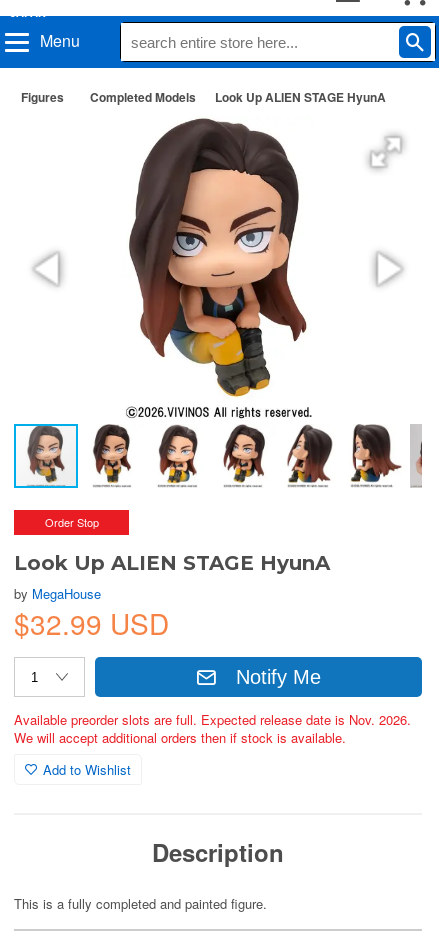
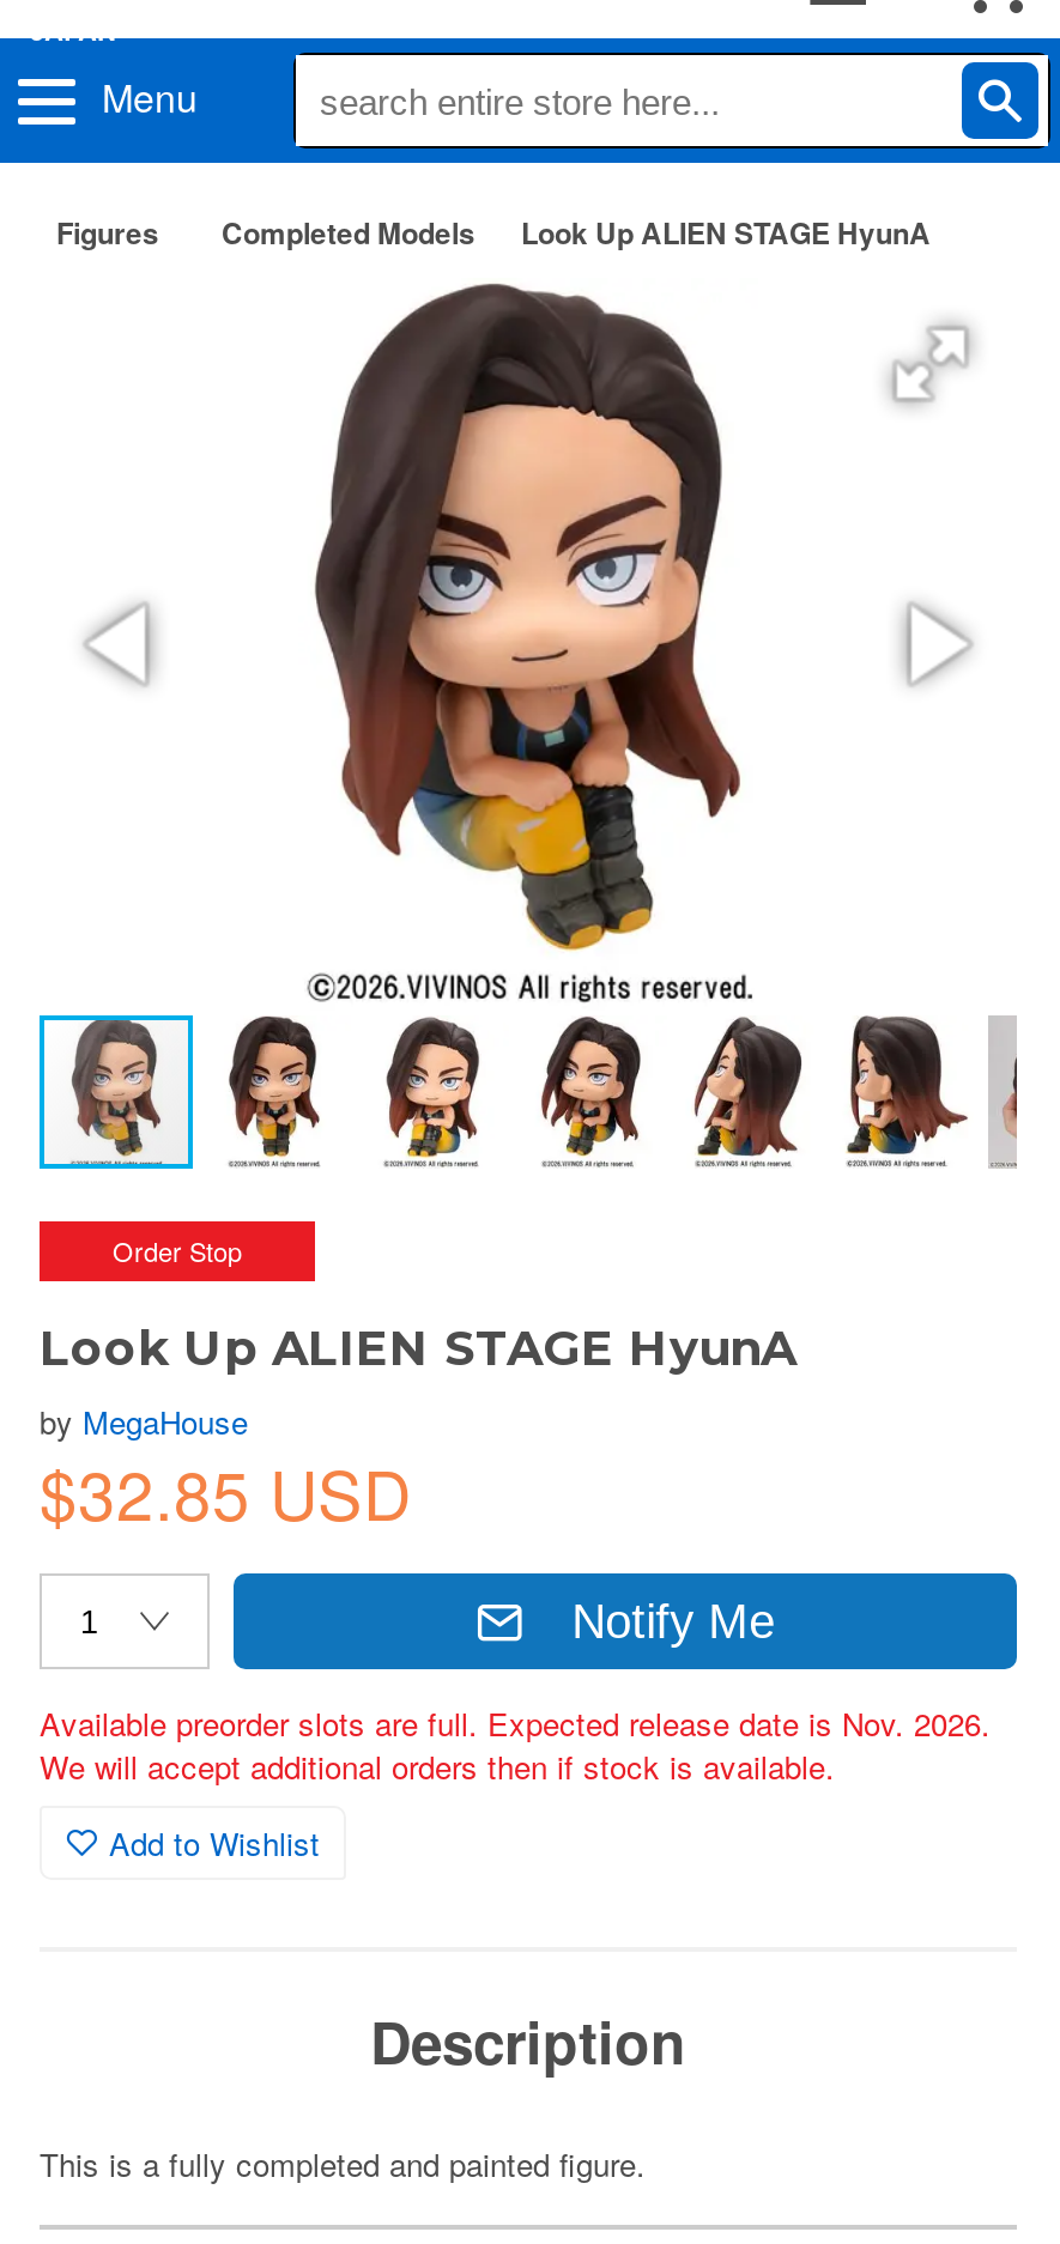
[14,603,169,643] $32.99 USD -> [40,1444,411,1540] $32.85 USD

